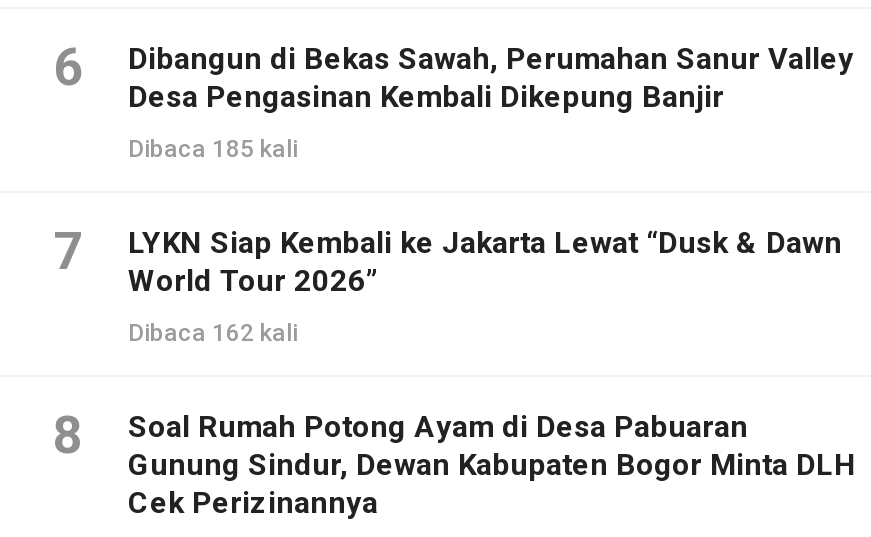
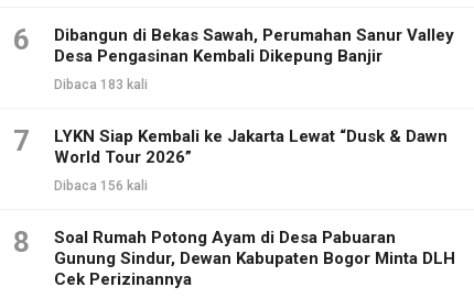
[128,136,298,164] Dibaca 185 kali -> [54,77,148,93] Dibaca 183 kali
[128,320,298,348] Dibaca 162 kali -> [54,179,148,194] Dibaca 156 kali

